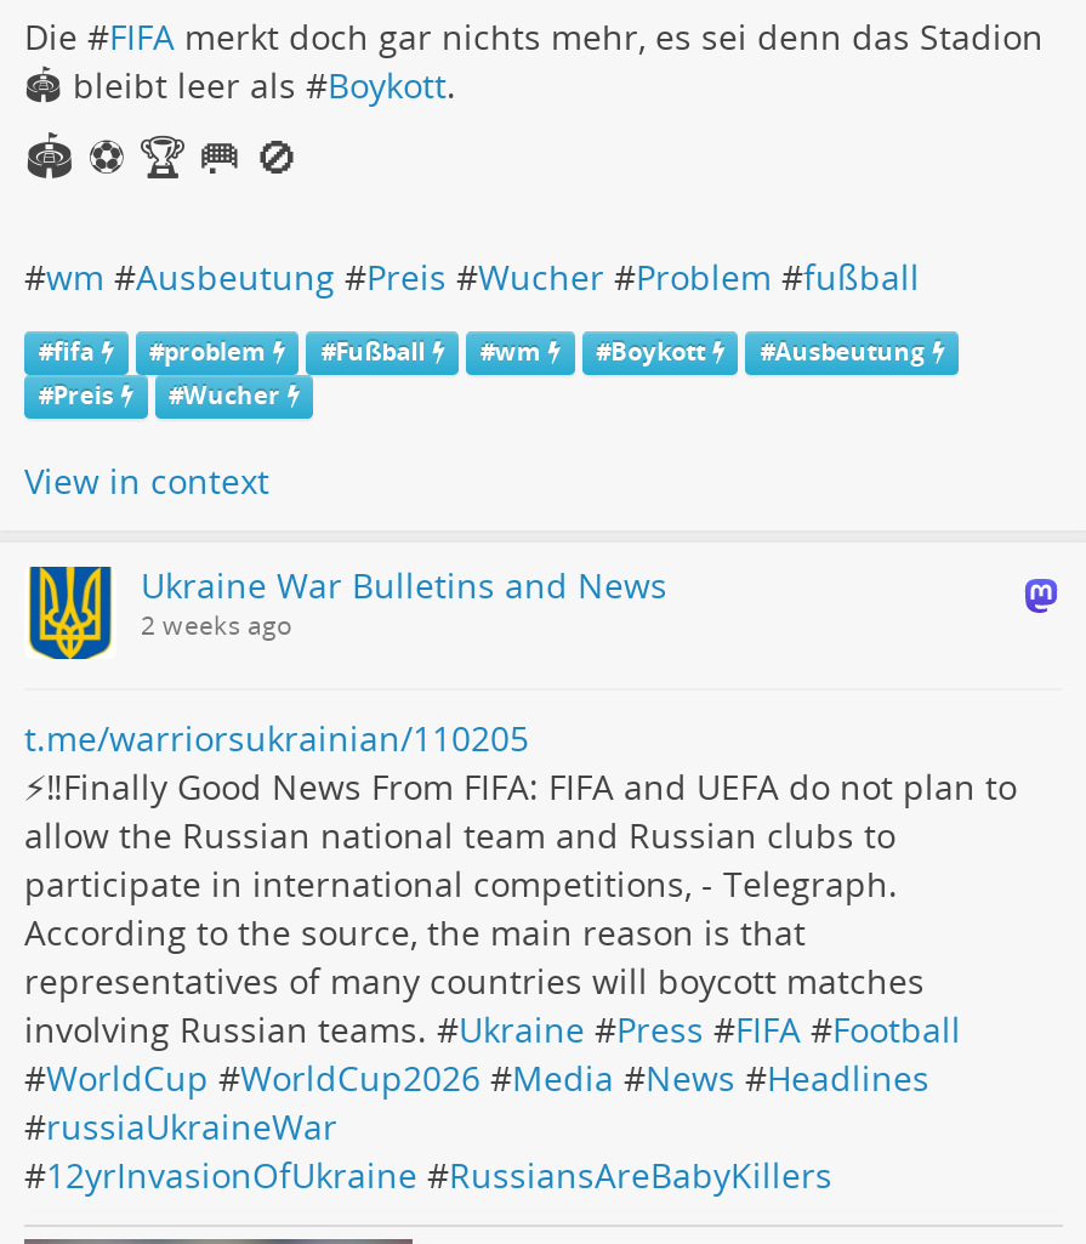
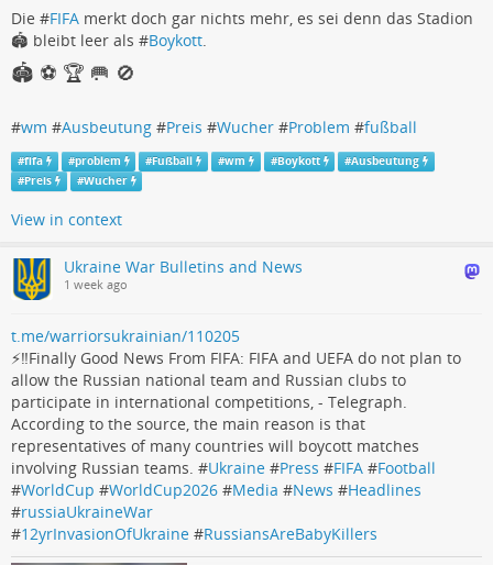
[141,608,294,642] 2 weeks ago -> [64,277,128,292] 1 week ago

